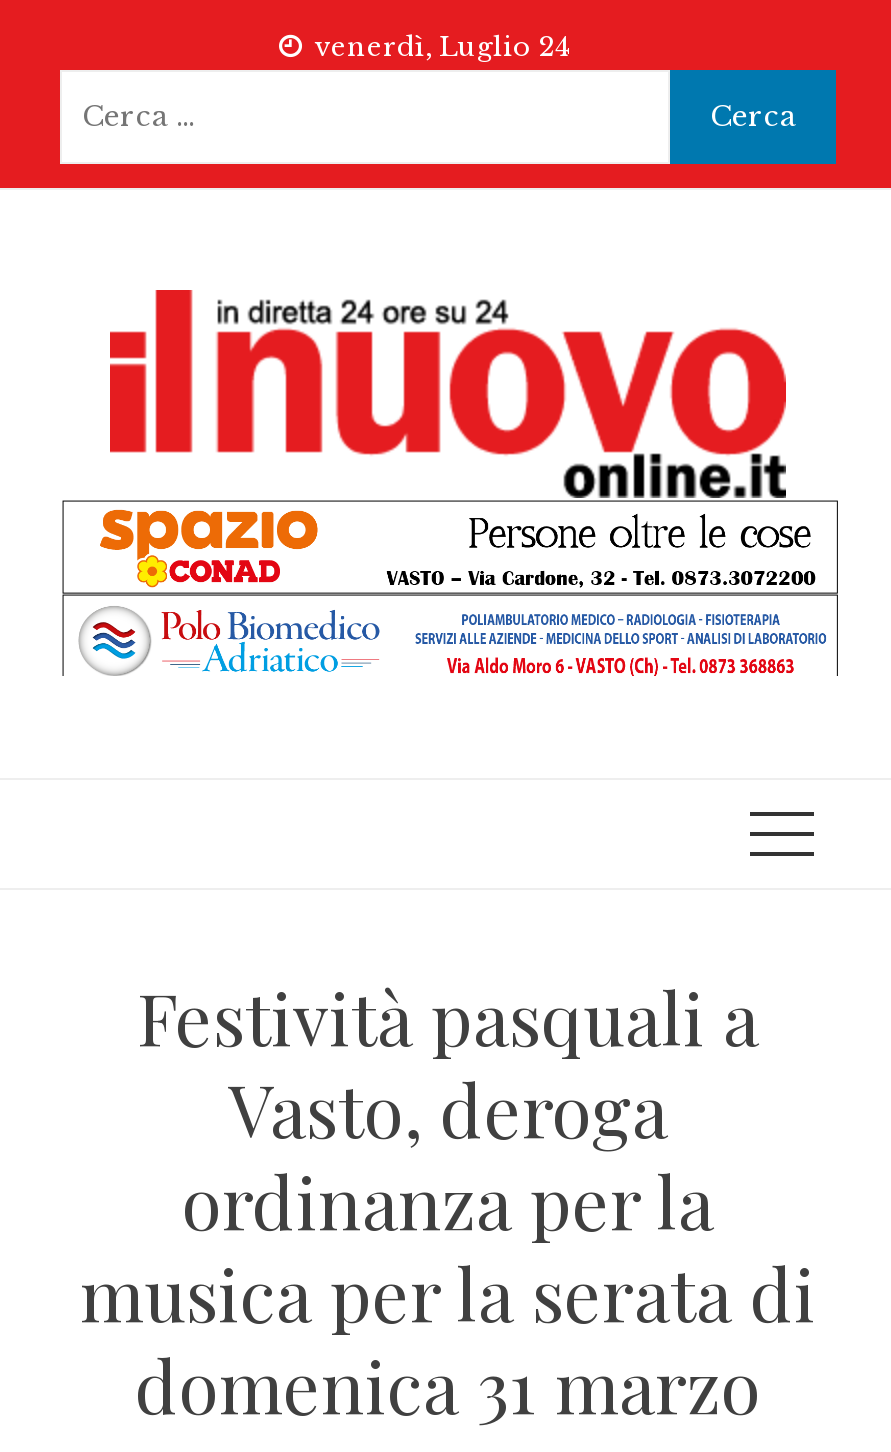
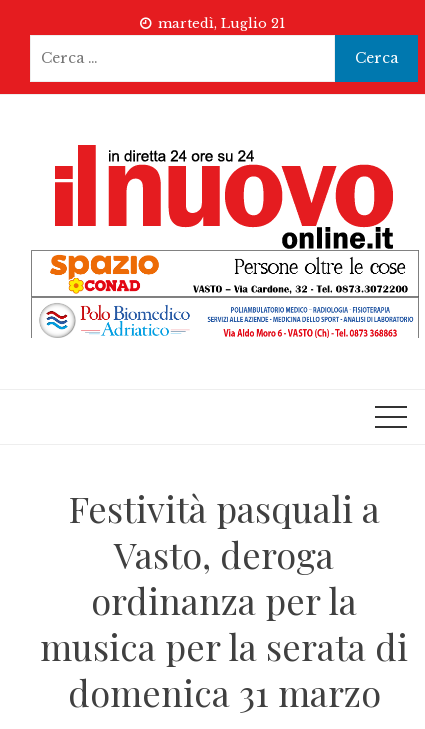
[315,30,569,64] venerdì, Luglio 24 -> [157,15,284,32] martedì, Luglio 21

